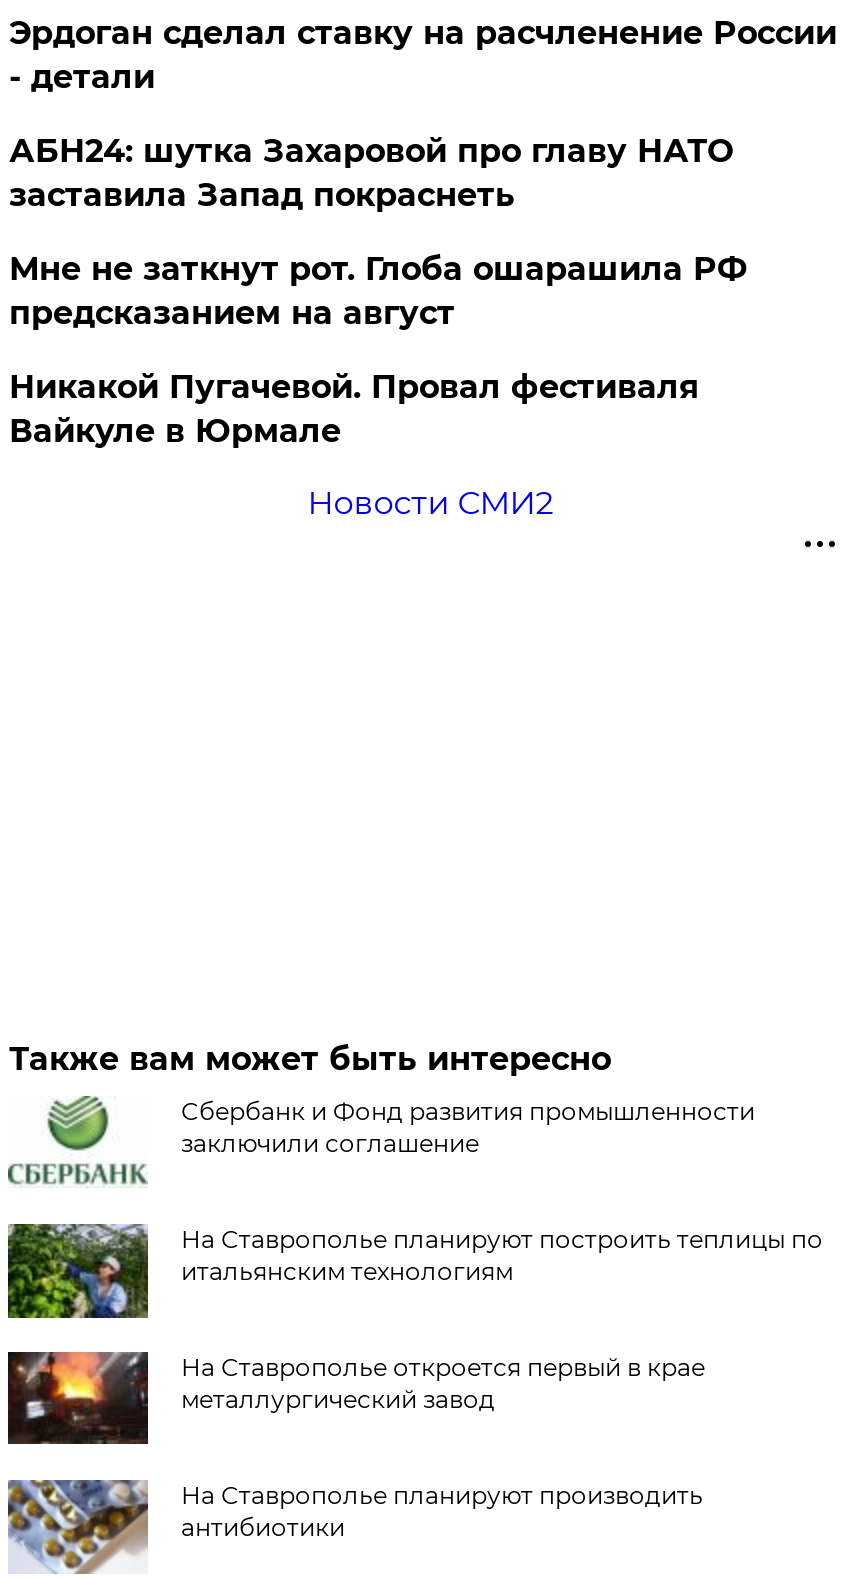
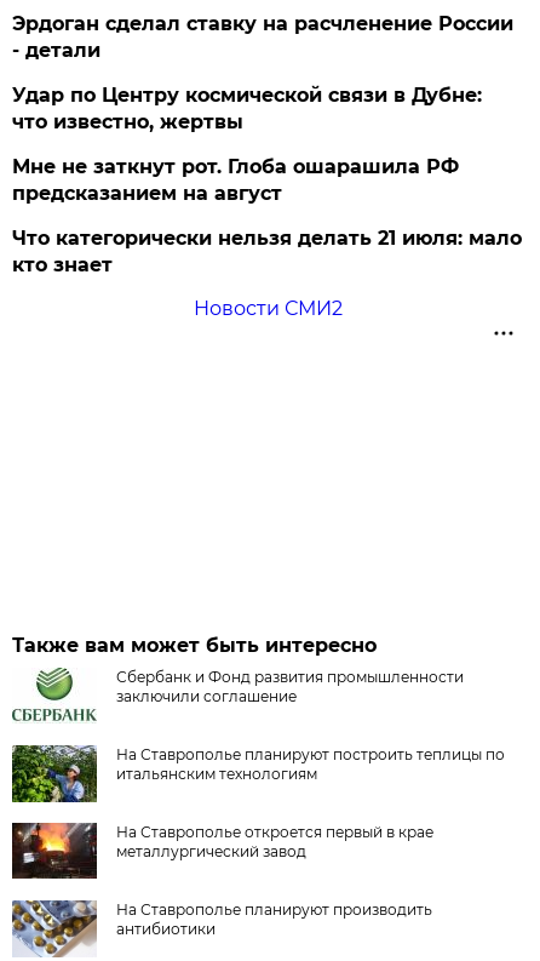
[9,132,733,214] АБН24: шутка Захаровой про главу НАТО | заставила Запад покраснеть -> [13,84,482,133] Удар по Центру космической связи в Дубне: | что известно, жертвы
[9,368,699,450] Никакой Пугачевой. Провал фестиваля | Вайкуле в Юрмале -> [13,227,522,276] Что категорически нельзя делать 21 июля: мало | кто знает

